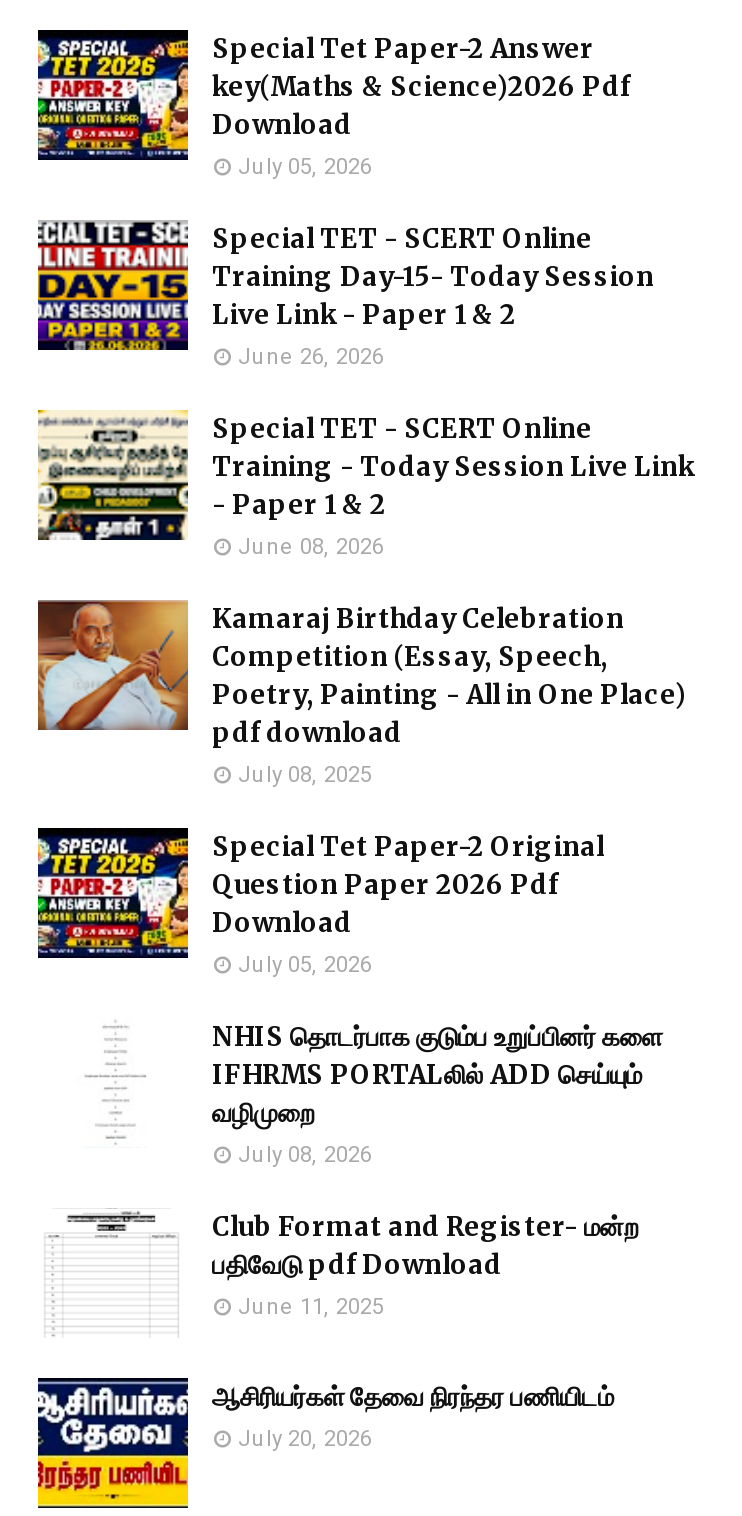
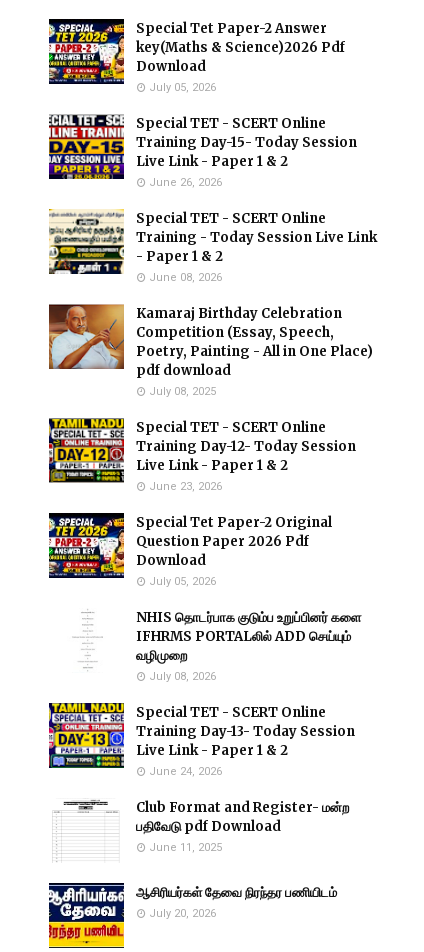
none -> [48,418,356,493] [image] | Special TET - SCERT Online | Training Day-12- Today Session | Live Link - Paper 1 & 2 | June 23, 2026
none -> [48,702,355,778] [image] | Special TET - SCERT Online | Training Day-13- Today Session | Live Link - Paper 1 & 2 | June 24, 2026

